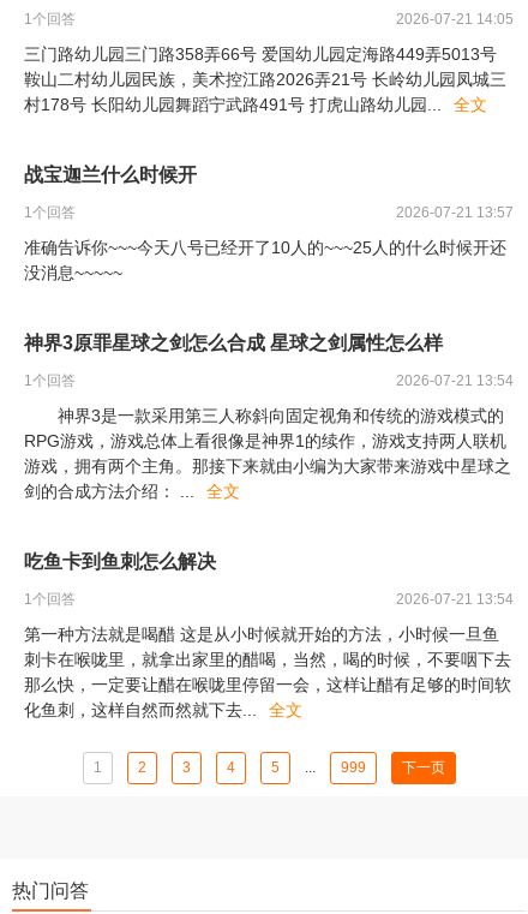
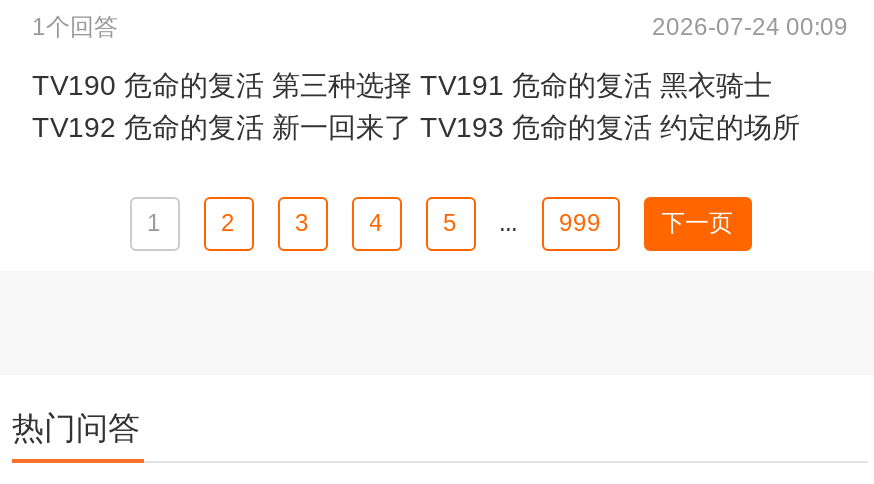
[24,11,514,719] 2026-07-21 14:05 | 三门路幼儿园三门路358弄66号 爱国幼儿园定海路449弄5013号 | 鞍山二村幼儿园民族，美术控江路2026弄21号 长岭幼儿园凤城三 | 村178号 长阳幼儿园舞蹈宁武路491号 打虎山路幼儿园... | 全文 | 战宝迦兰什么时候开 | 1个回答 | 2026-07-21 13:57 | 准确告诉你~~~今天八号已经开了10人的~~~25人的什么时候开还 | 没消息~~~~~ | 神界3原罪星球之剑怎么合成 星球之剑属性怎么样 | 1个回答 | 2026-07-21 13:54 | 神界3是一款采用第三人称斜向固定视角和传统的游戏模式的 | RPG游戏，游戏总体上看很像是神界1的续作，游戏支持两人联机 | 游戏，拥有两个主角。那接下来就由小编为大家带来游戏中星球之 | 剑的合成方法介绍：... | 全文 | 吃鱼卡到鱼刺怎么解决 | 1个回答 | 2026-07-21 13:54 | 第一种方法就是喝醋 这是从小时候就开始的方法，小时候一旦鱼 | 刺卡在喉咙里，就拿出家里的醋喝，当然，喝的时候，不要咽下去 | 那么快，一定要让醋在喉咙里停留一会，这样让醋有足够的时间软 | 化鱼刺，这样自然而然就下去... | 全文 -> [32,13,848,143] 2026-07-24 00:09 | TV190 危命的复活 第三种选择 TV191 危命的复活 黑衣骑士 | TV192 危命的复活 新一回来了 TV193 危命的复活 约定的场所

